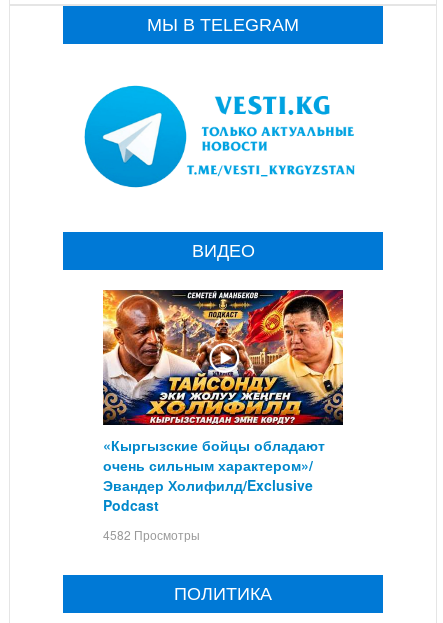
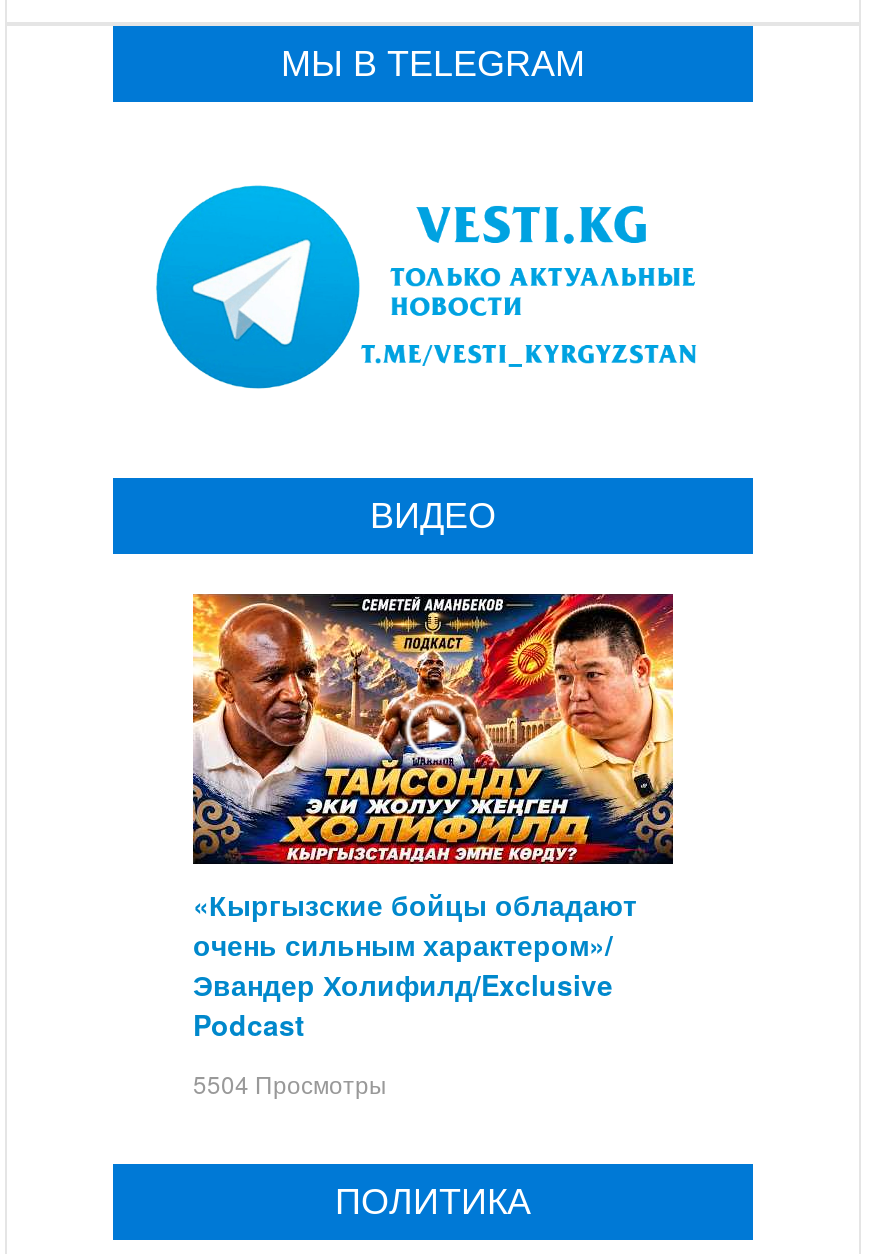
[103,526,200,543] 4582 Просмотры -> [193,1066,387,1100] 5504 Просмотры

